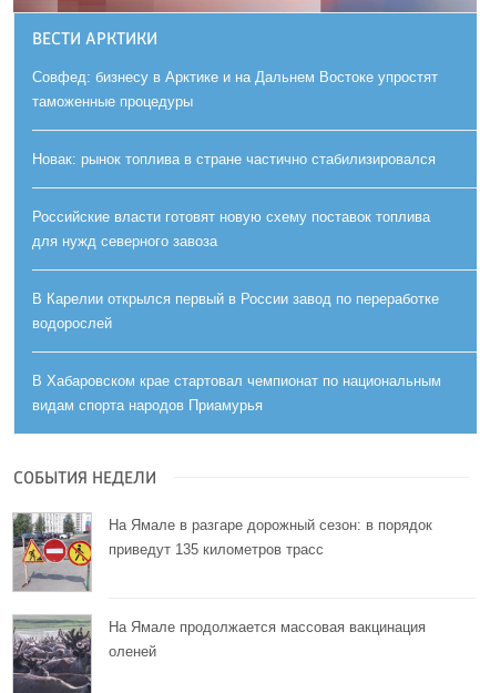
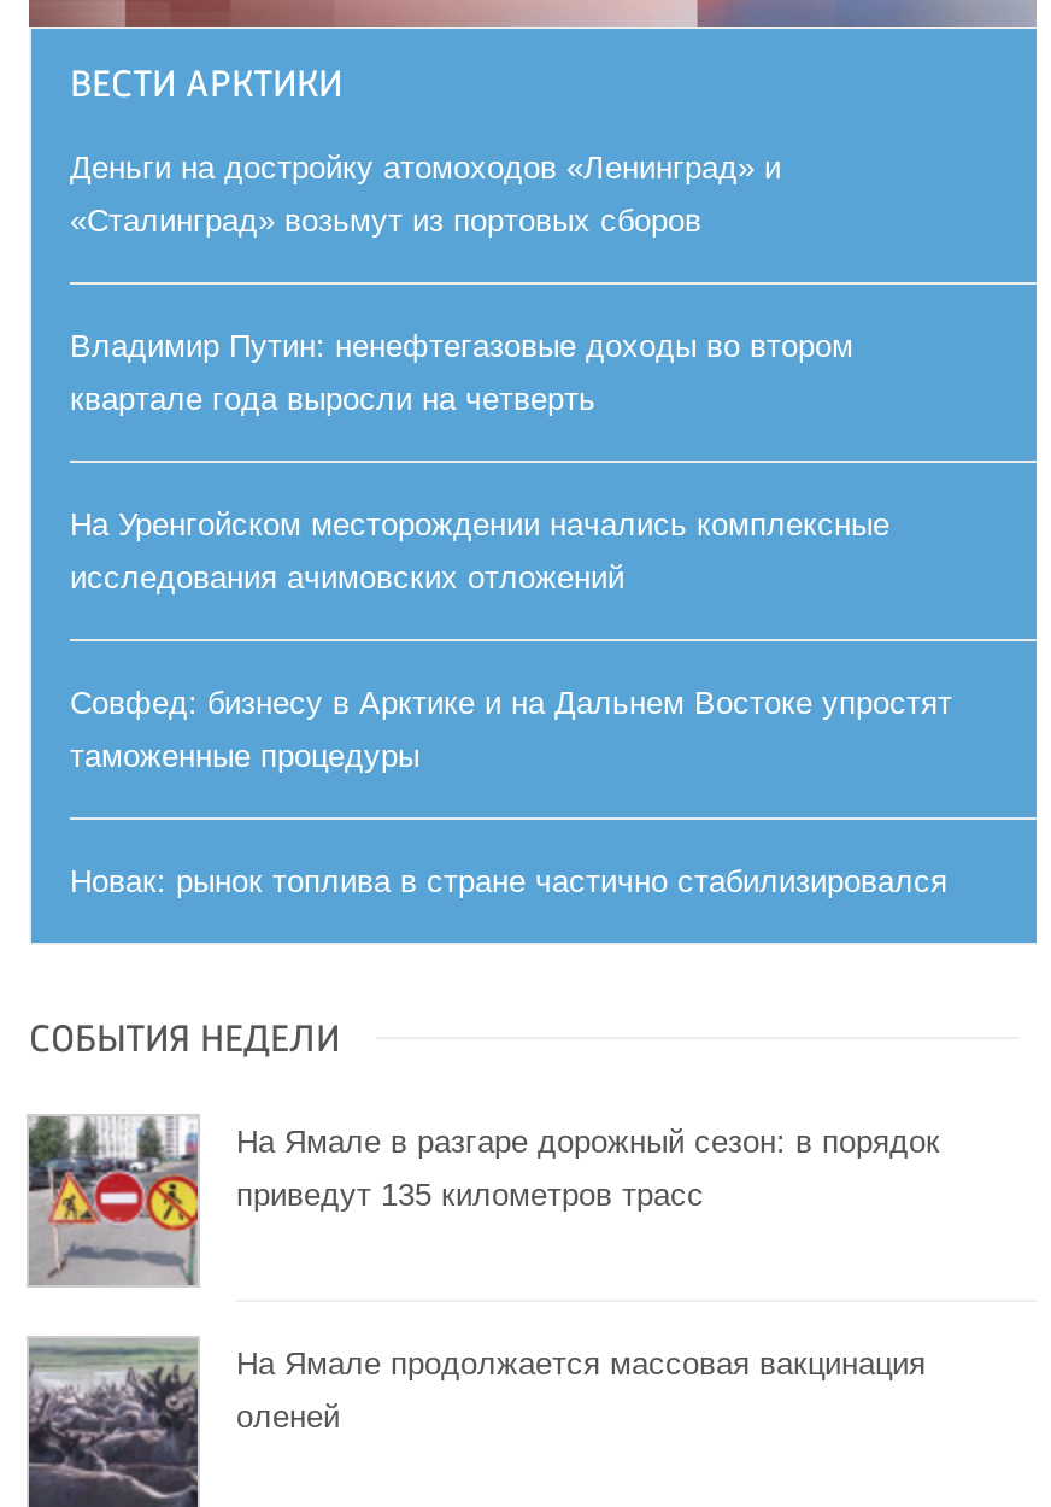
none -> [70,150,889,596] Деньги на достройку атомоходов «Ленинград» и | «Сталинград» возьмут из портовых сборов | Владимир Путин: ненефтегазовые доходы во втором | квартале года выросли на четверть | На Уренгойском месторождении начались комплексные | исследования ачимовских отложений
moved [32,69,438,168] -> [70,685,952,900]: Совфед: бизнесу в Арктике и на Дальнем Востоке упростят | таможенные процедуры | Новак: рынок топлива в стране частично стабилизировался
[32,209,441,414] Российские власти готовят новую схему поставок топлива | для нужд северного завоза | В Карелии открылся первый в России завод по переработке | водорослей | В Хабаровском крае стартовал чемпионат по национальным | видам спорта народов Приамурья -> none

